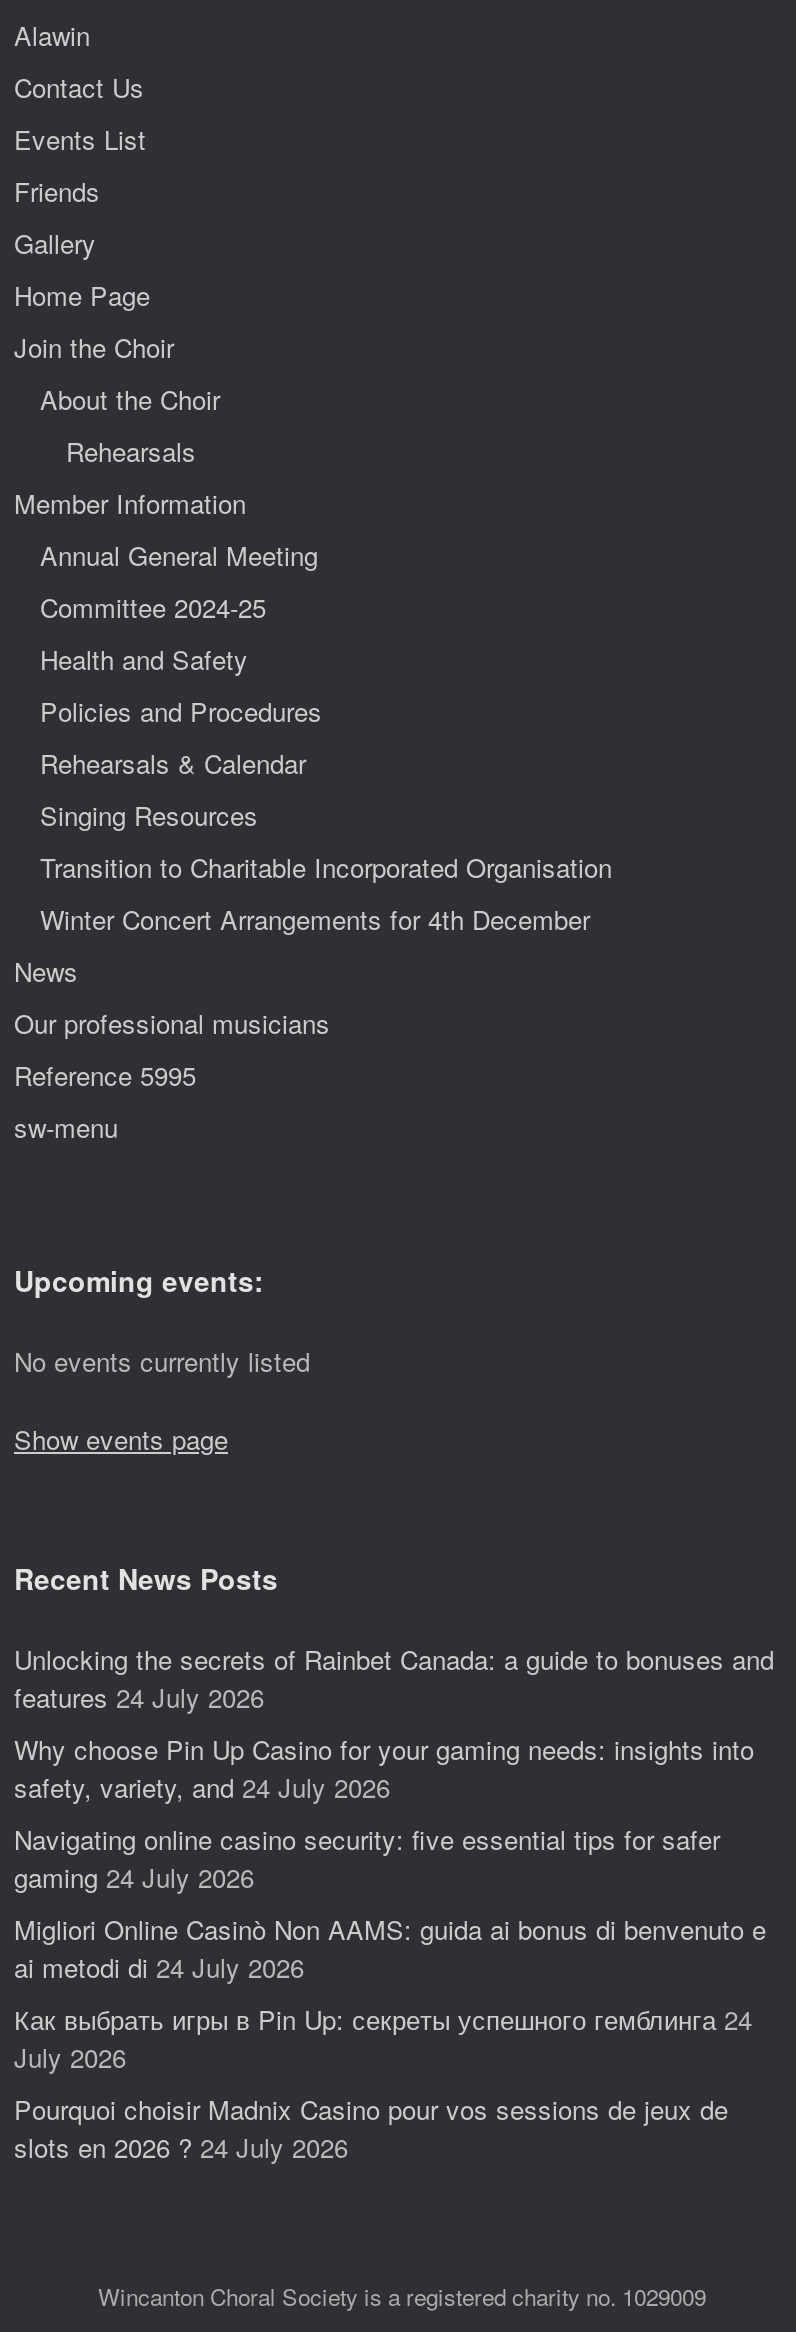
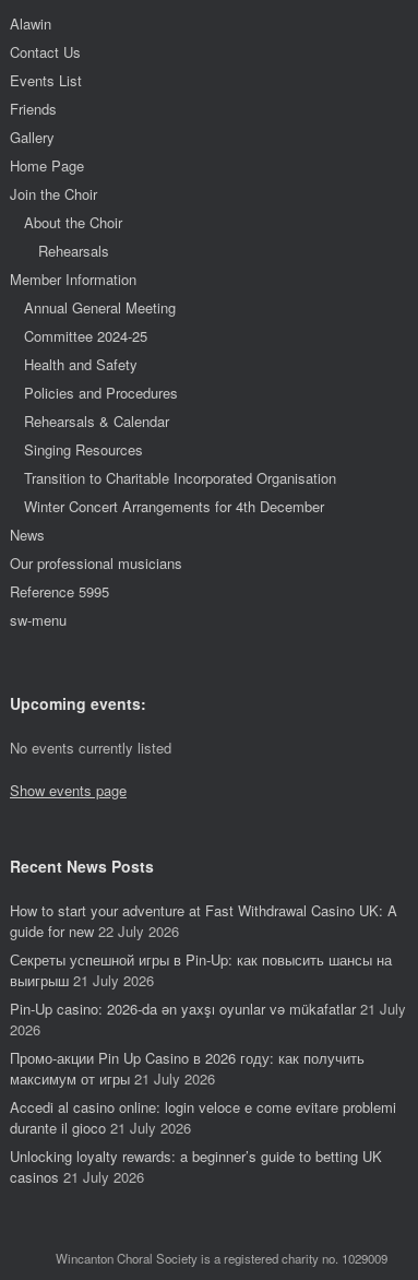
[14,1639,774,2165] Unlocking the secrets of Rainbet Canada: a guide to bonuses and | features 24 July 2026 | Why choose Pin Up Casino for your gaming needs: insights into | safety, variety, and 24 July 2026 | Navigating online casino security: five essential tips for safer | gaming 24 July 2026 | Migliori Online Casinò Non AAMS: guida ai bonus di benvenuto e | ai metodi di 24 July 2026 | Как выбрать игры в Pin Up: секреты успешного гемблинга 24 | July 2026 | Pourquoi choisir Madnix Casino pour vos sessions de jeux de | slots en 2026 ? 24 July 2026 -> [10,900,406,1187] How to start your adventure at Fast Withdrawal Casino UK: A | guide for new 22 July 2026 | Секреты успешной игры в Pin-Up: как повысить шансы на | выигрыш 21 July 2026 | Pin-Up casino: 2026-da ən yaxşı oyunlar və mükafatlar 21 July | 2026 | Промо-акции Pin Up Casino в 2026 году: как получить | максимум от игры 21 July 2026 | Accedi al casino online: login veloce e come evitare problemi | durante il gioco 21 July 2026 | Unlocking loyalty rewards: a beginner’s guide to betting UK | casinos 21 July 2026

